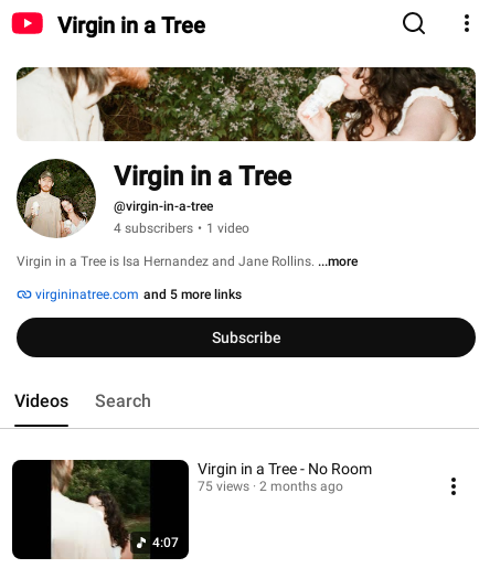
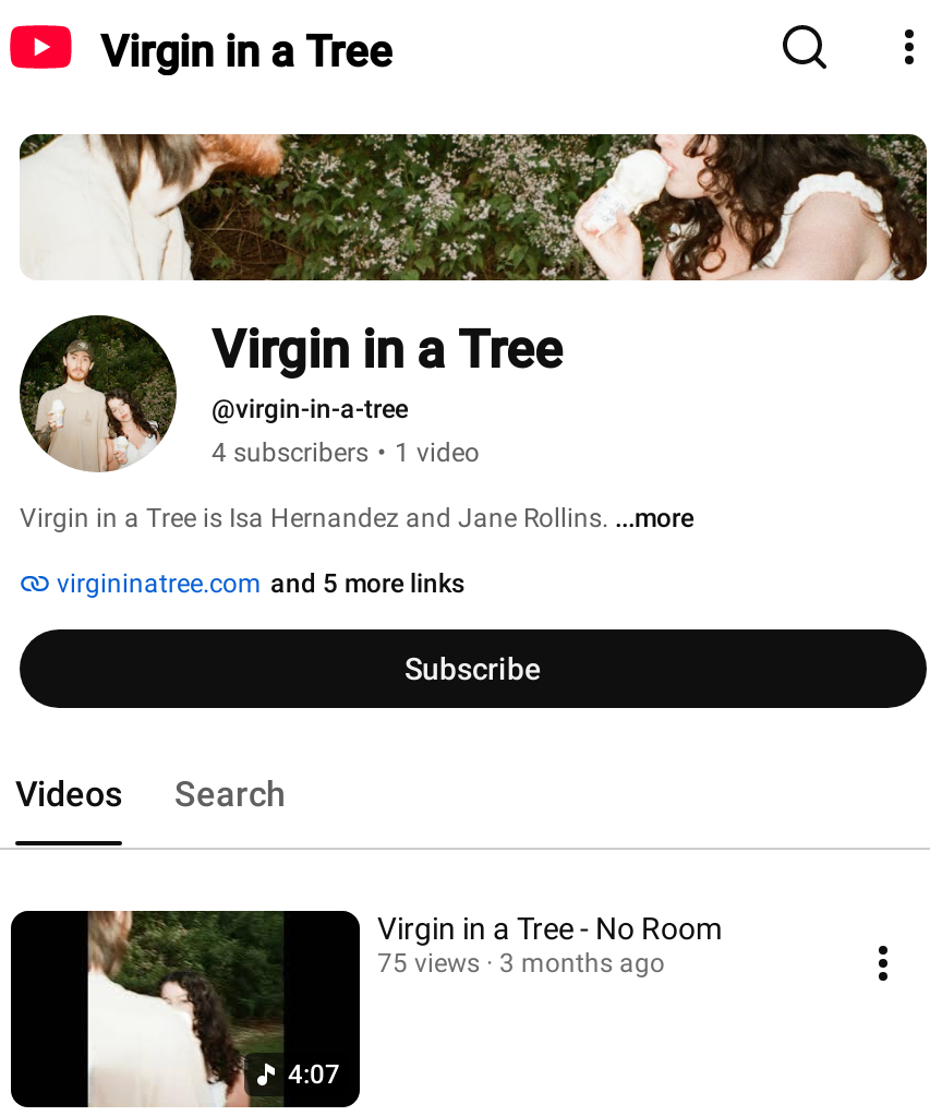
[198,479,343,494] 75 views 2 months ago -> [377,948,665,979] 75 views 3 months ago

